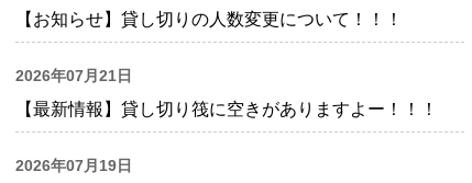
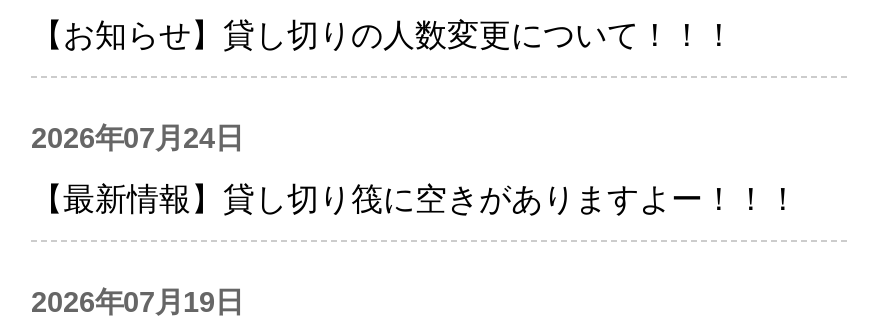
[15,67,132,85] 2026年07月21日 -> [31,123,243,155] 2026年07月24日

